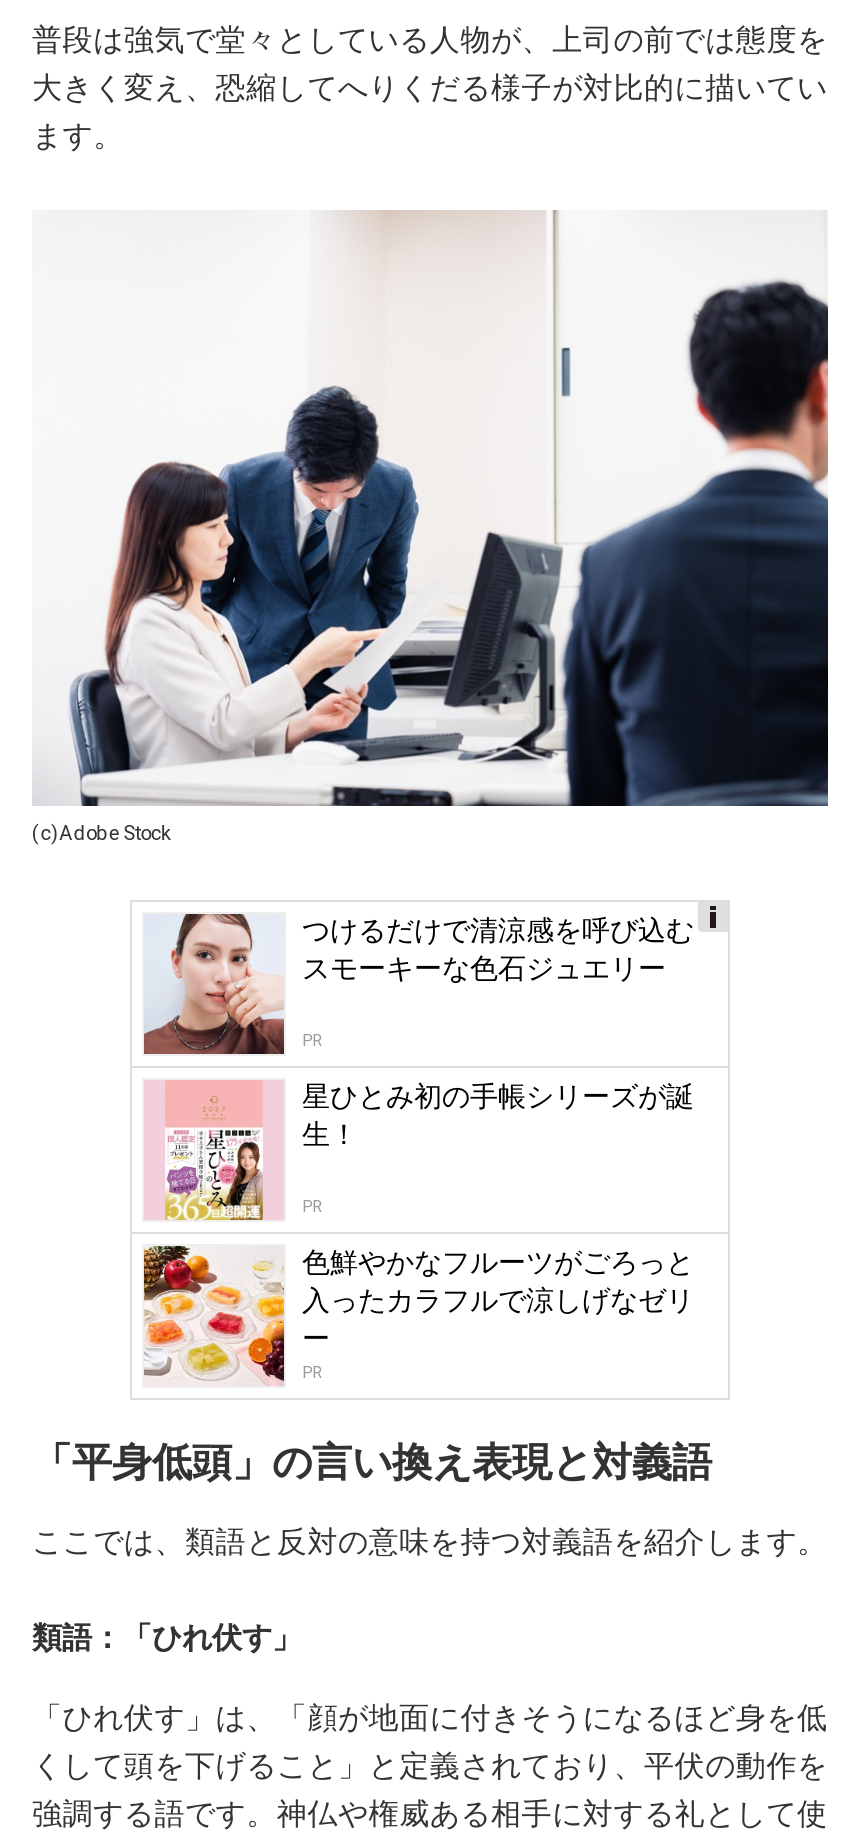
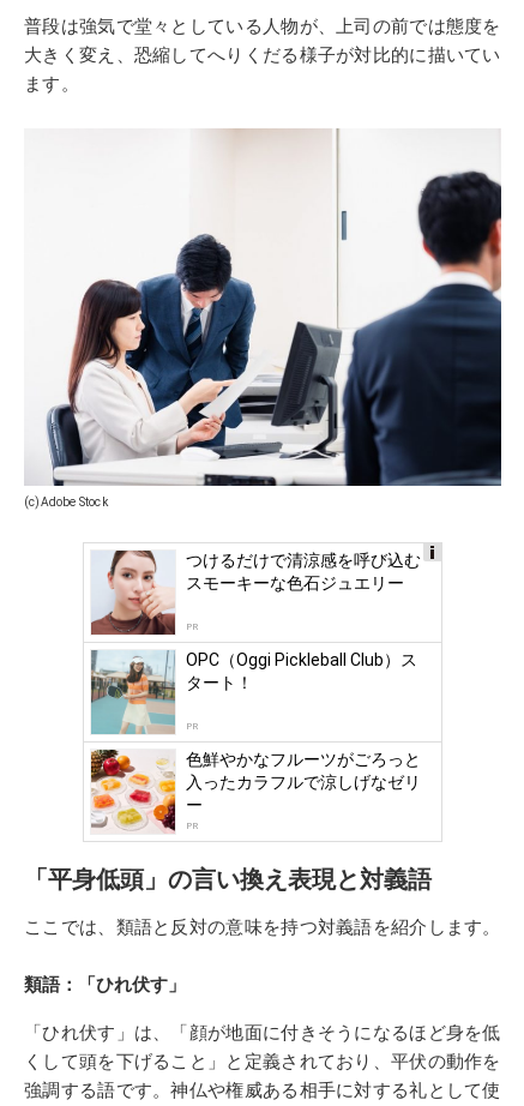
[144,1080,694,1222] [image] | 星ひとみ初の手帳シリーズが誕 | 生！ -> [90,649,417,735] [image] | OPC（Oggi Pickleball Club）ス | タート！

